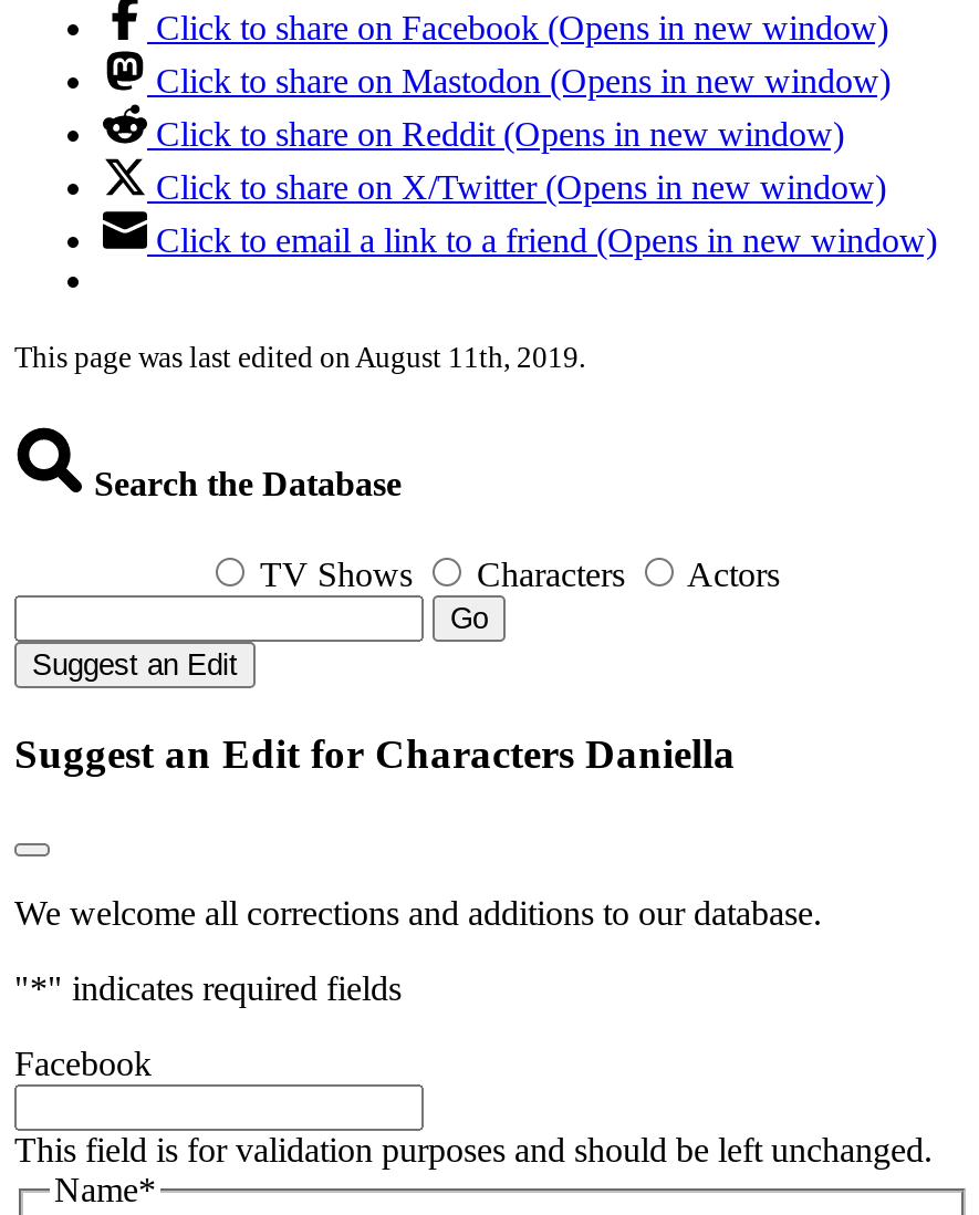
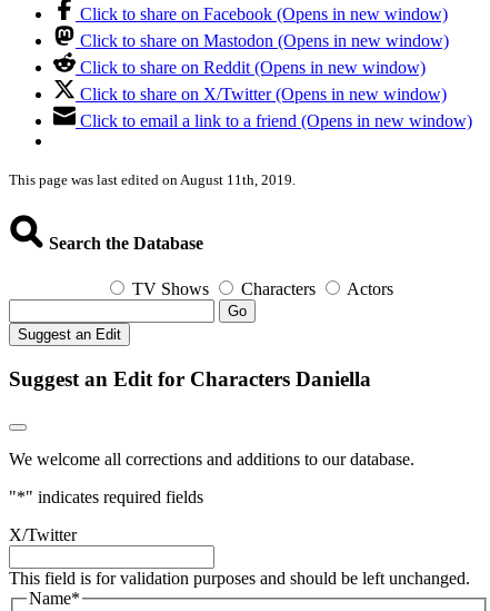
[14,1045,152,1083] Facebook -> [9,526,77,545] X/Twitter

